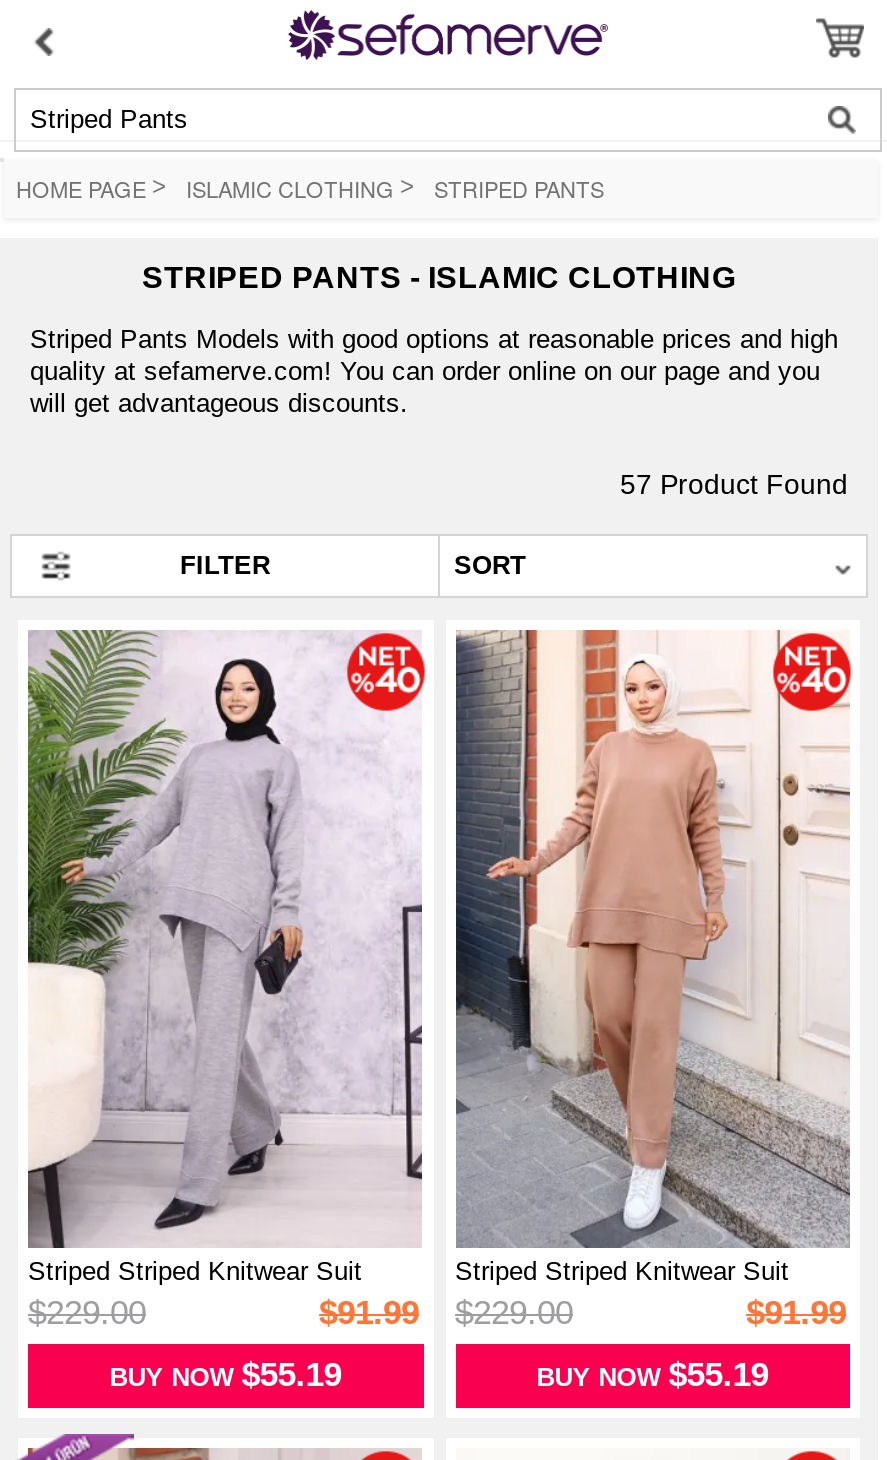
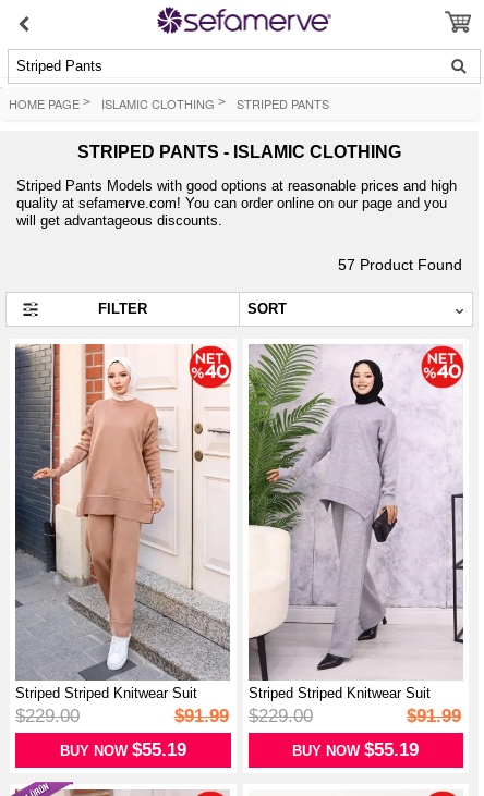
[28,630,424,1248] [image] -> [14,343,230,682] [image]
[454,628,852,1250] [image] -> [249,344,464,681] [image]

